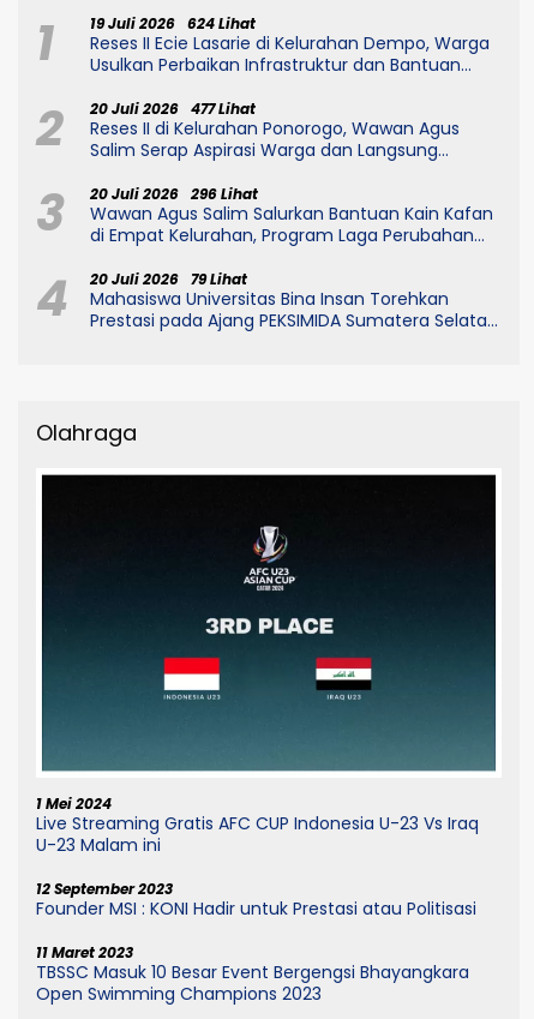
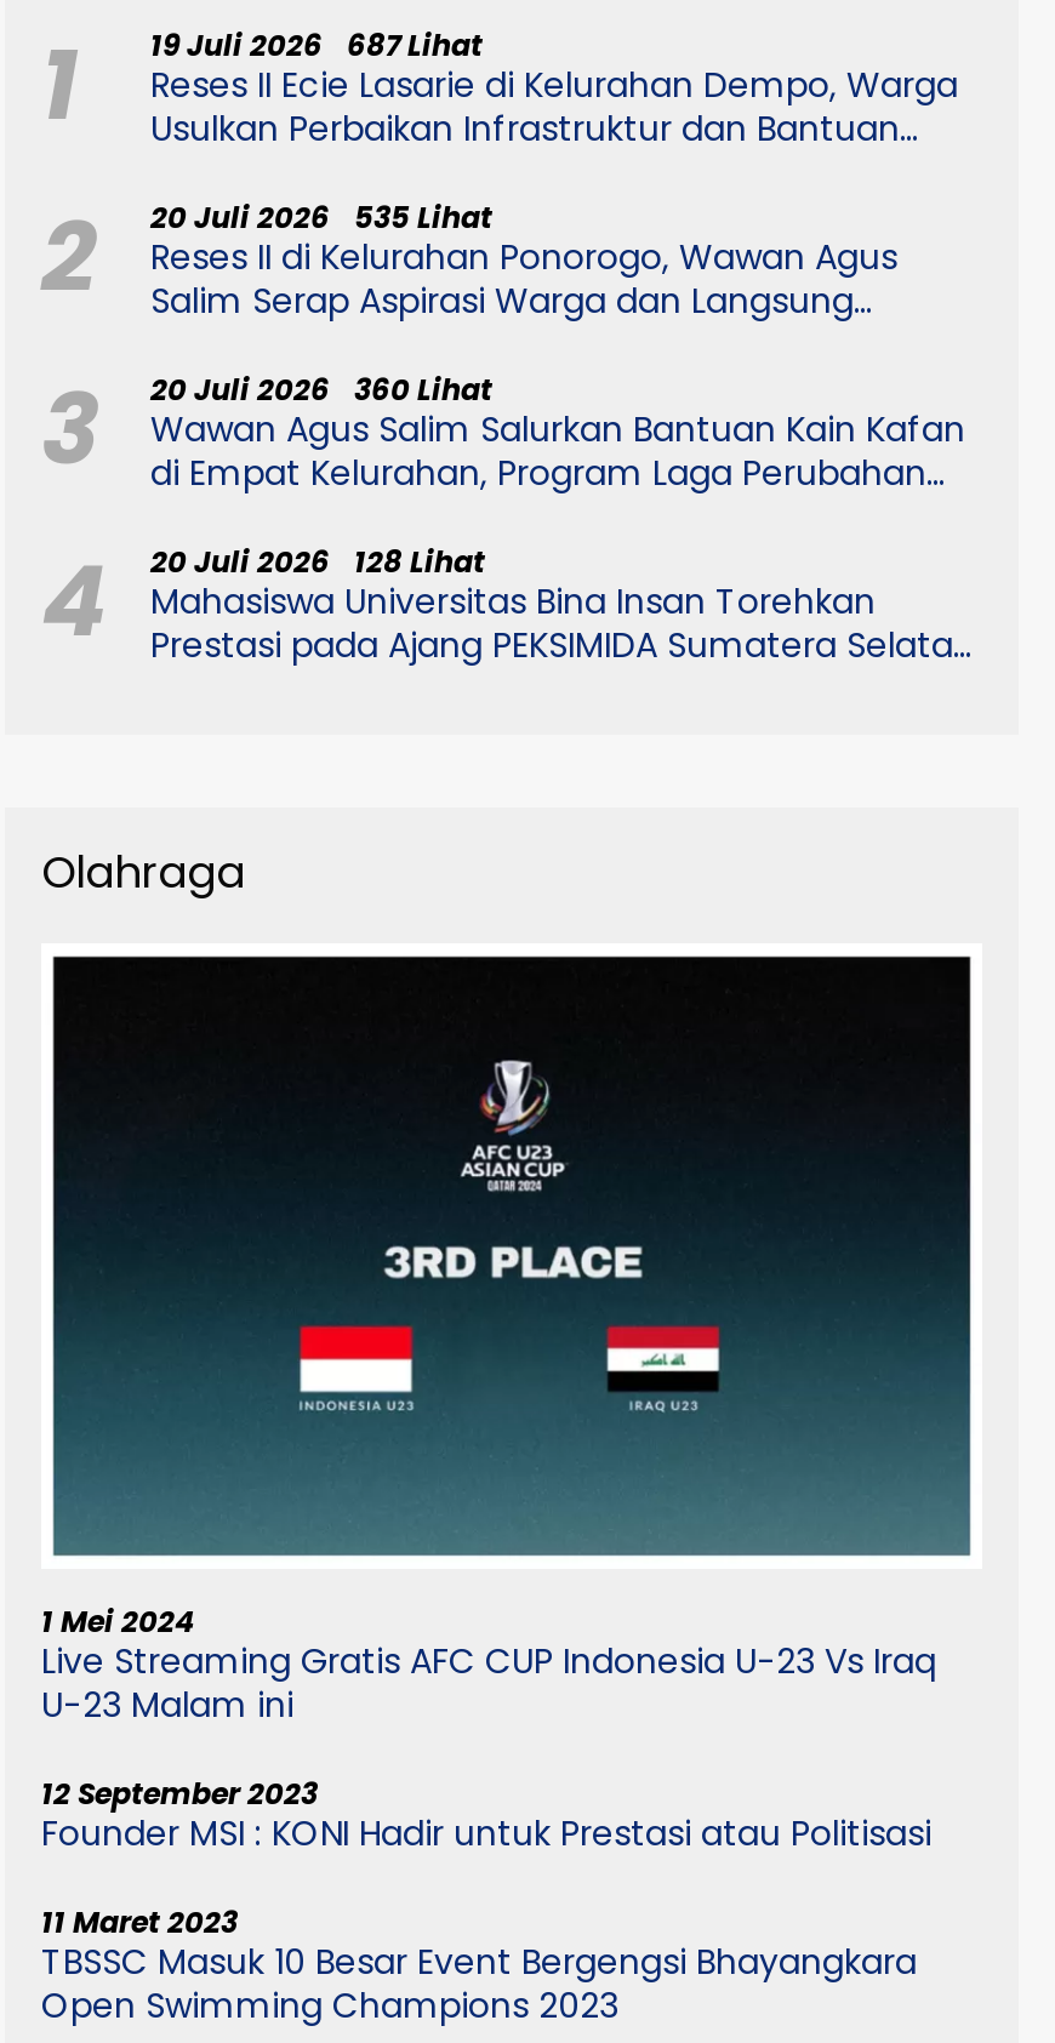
[36,9,490,76] 1 19 Juli 2026 624 Lihat Reses II Ecie Lasarie di Kelurahan Dempo, Warga Usulkan Perbaikan Infrastruktur dan Bantuan -> [41,17,958,153] 1 19 Juli 2026 687 Lihat Reses II Ecie Lasarie di Kelurahan Dempo, Warga Usulkan Perbaikan Infrastruktur dan Bantuan
[36,94,460,161] 2 20 Juli 2026 477 Lihat Reses II di Kelurahan Ponorogo, Wawan Agus Salim Serap Aspirasi Warga dan Langsung -> [41,189,897,325] 2 20 Juli 2026 535 Lihat Reses II di Kelurahan Ponorogo, Wawan Agus Salim Serap Aspirasi Warga dan Langsung
[36,179,493,247] 3 20 Juli 2026 296 Lihat Wawan Agus Salim Salurkan Bantuan Kain Kafan di Empat Kelurahan, Program Laga Perubahan -> [41,361,965,497] 3 20 Juli 2026 360 Lihat Wawan Agus Salim Salurkan Bantuan Kain Kafan di Empat Kelurahan, Program Laga Perubahan
[90,268,247,289] 20 Juli 2026 79 Lihat -> [150,541,485,582] 20 Juli 2026 128 Lihat

